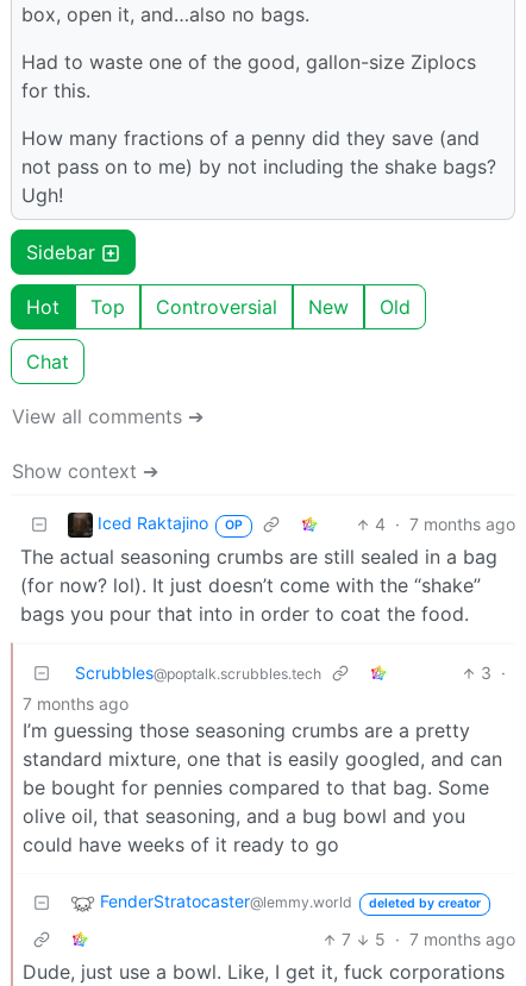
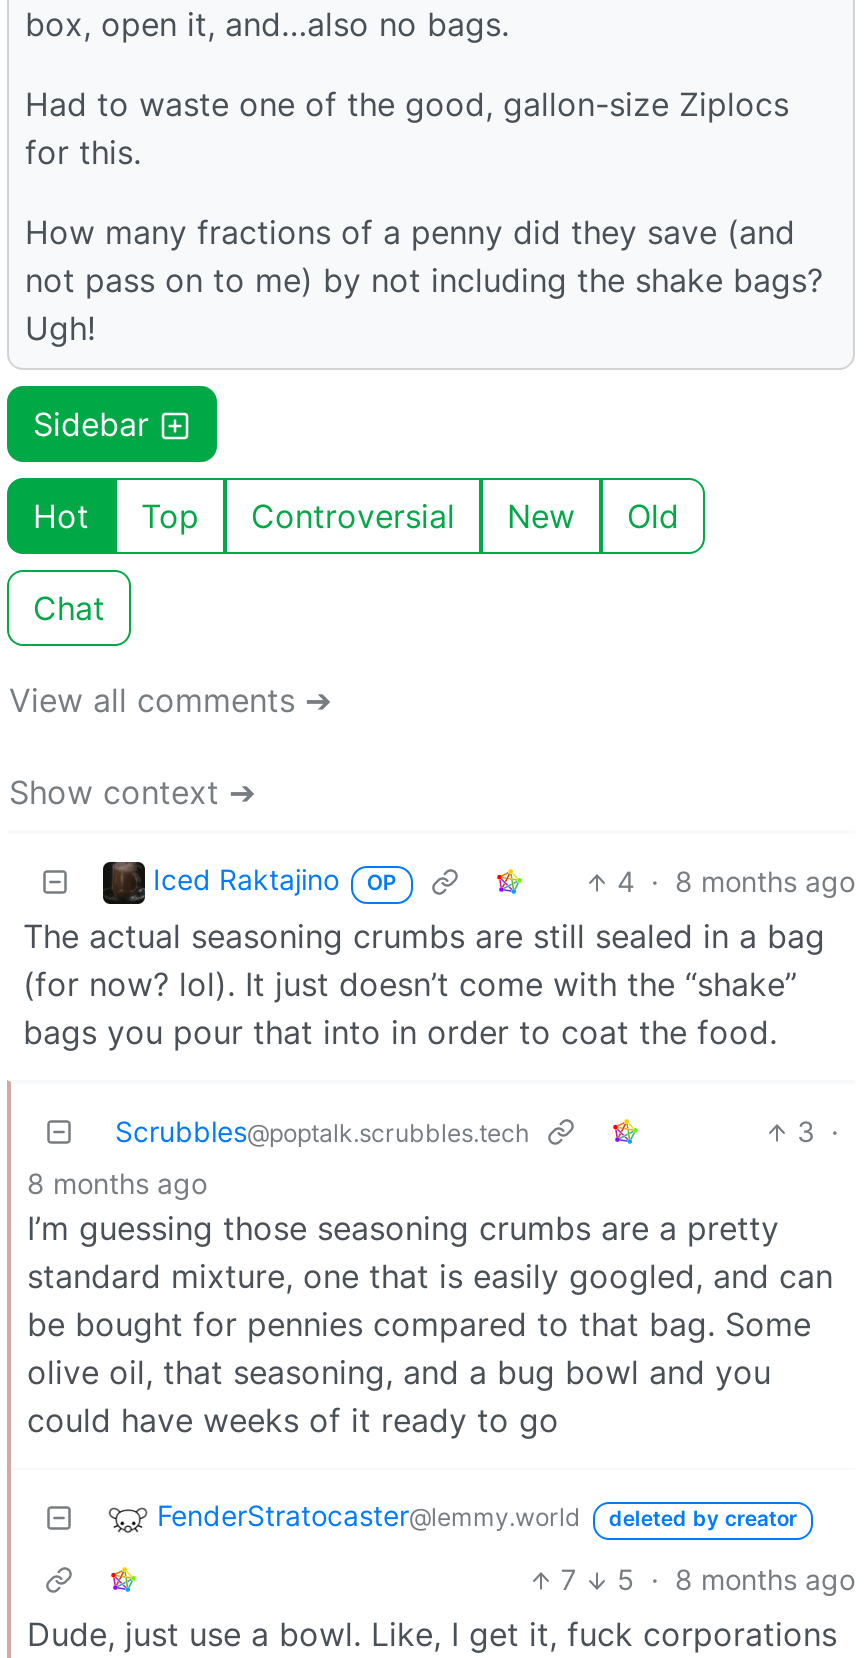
[375,514,515,534] 4 · 7 months ago -> [617,864,855,898] 4 · 8 months ago
[23,694,129,714] 7 months ago -> [27,1166,207,1200] 8 months ago
[341,929,515,949] 7 5 · 7 months ago -> [561,1562,855,1596] 7 5 · 8 months ago

